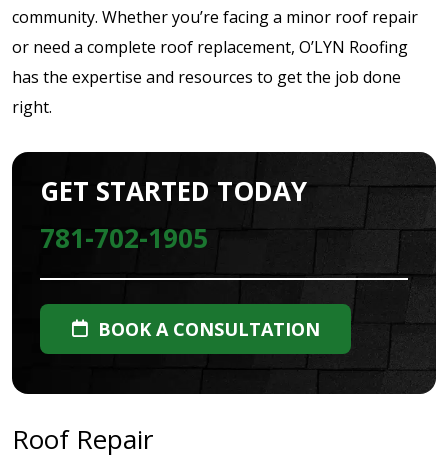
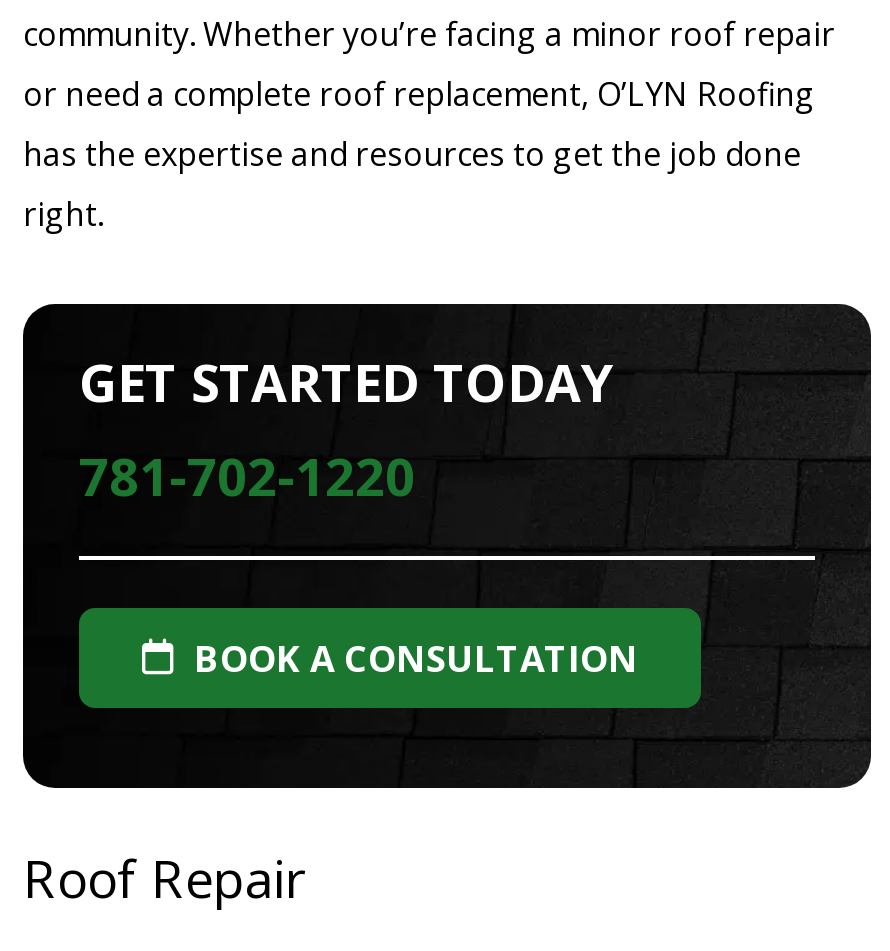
[40,220,208,256] 781-702-1905 -> [79,440,415,512] 781-702-1220

